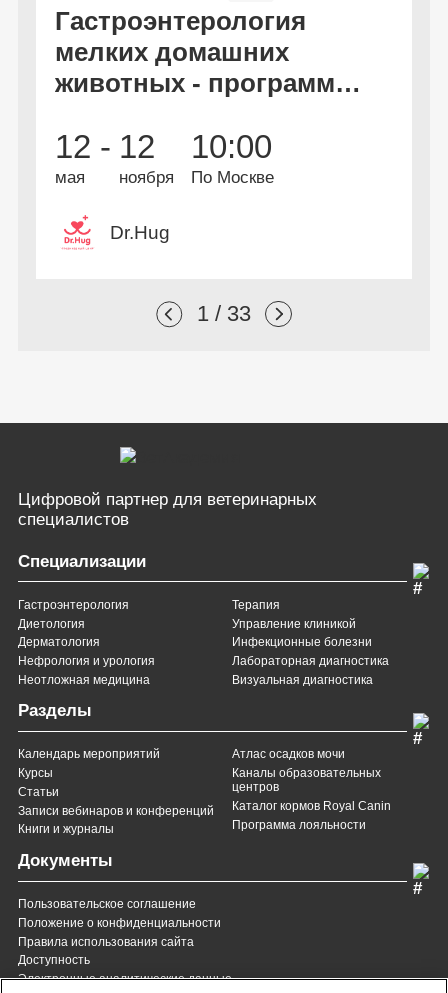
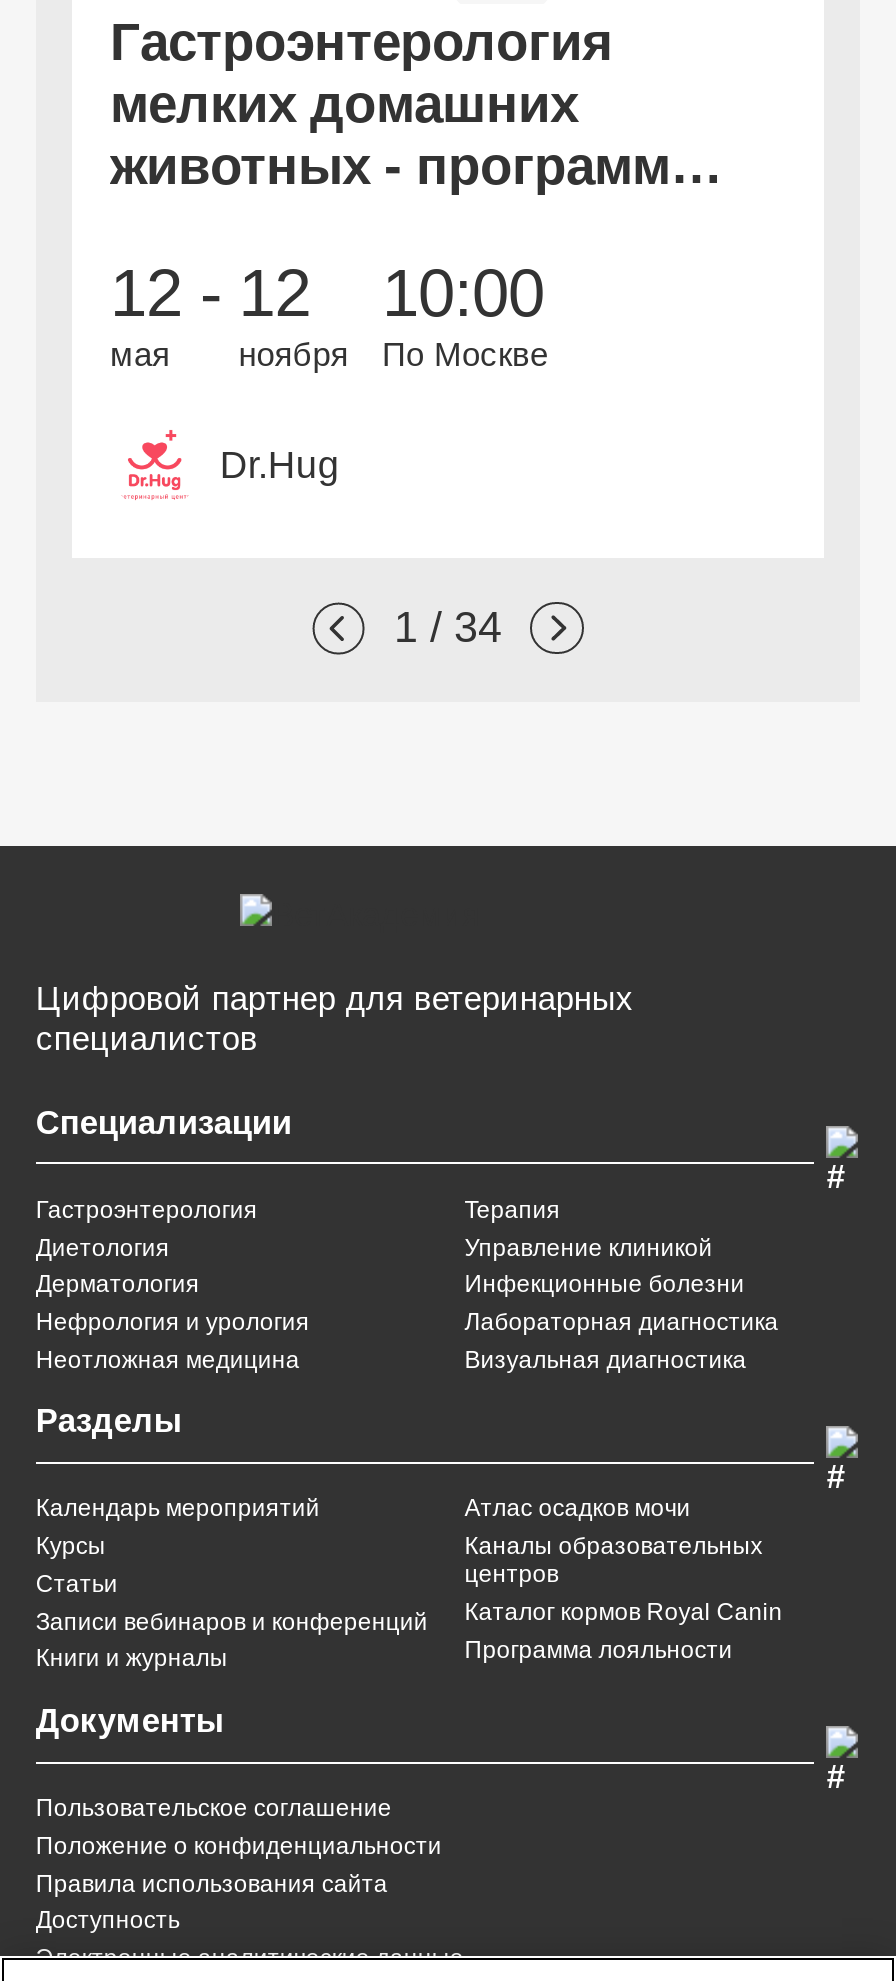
[197,302,251,326] 1 / 33 -> [394,604,502,652] 1 / 34

